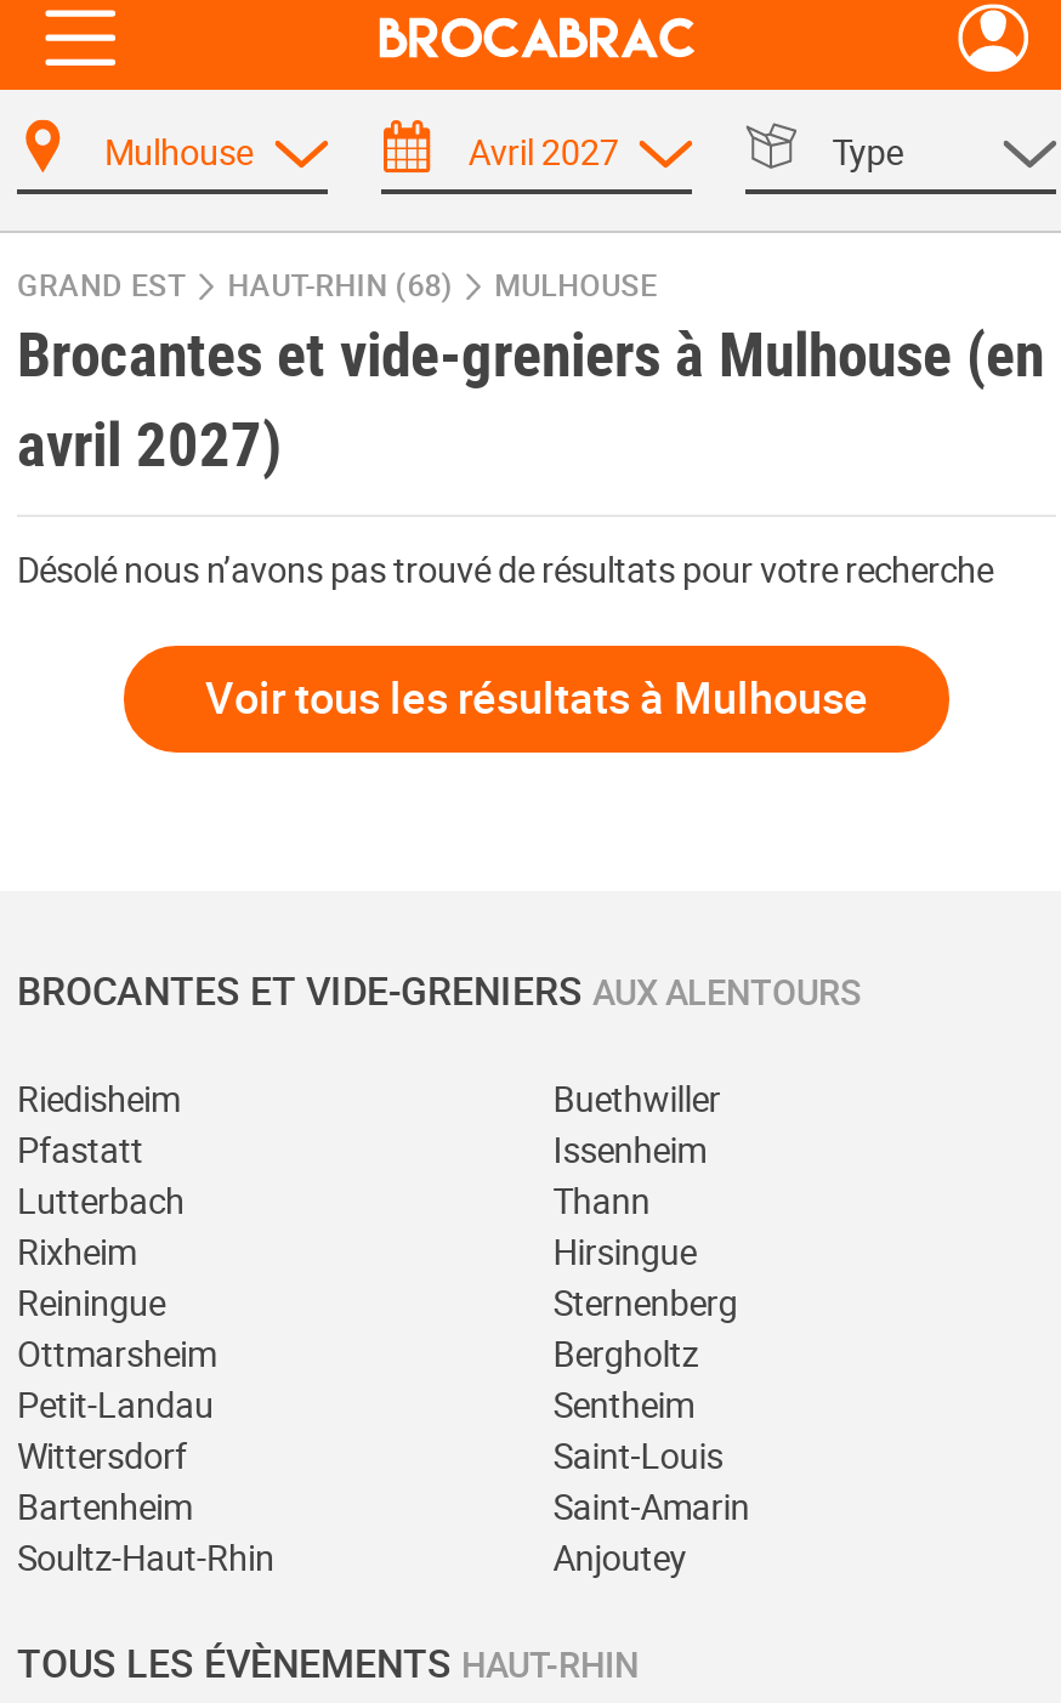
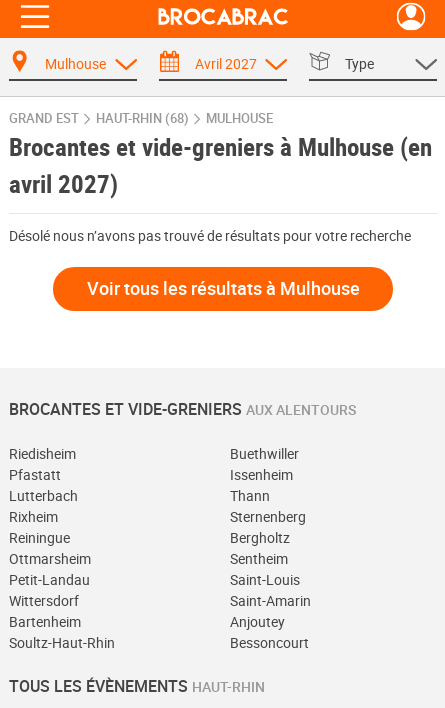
[553,1227,696,1273] Hirsingue -> none
moved [553,1278,750,1579] -> [230,506,311,630]: Sternenberg | Bergholtz | Sentheim | Saint-Louis | Saint-Amarin | Anjoutey
none -> [230,632,309,651] Bessoncourt

